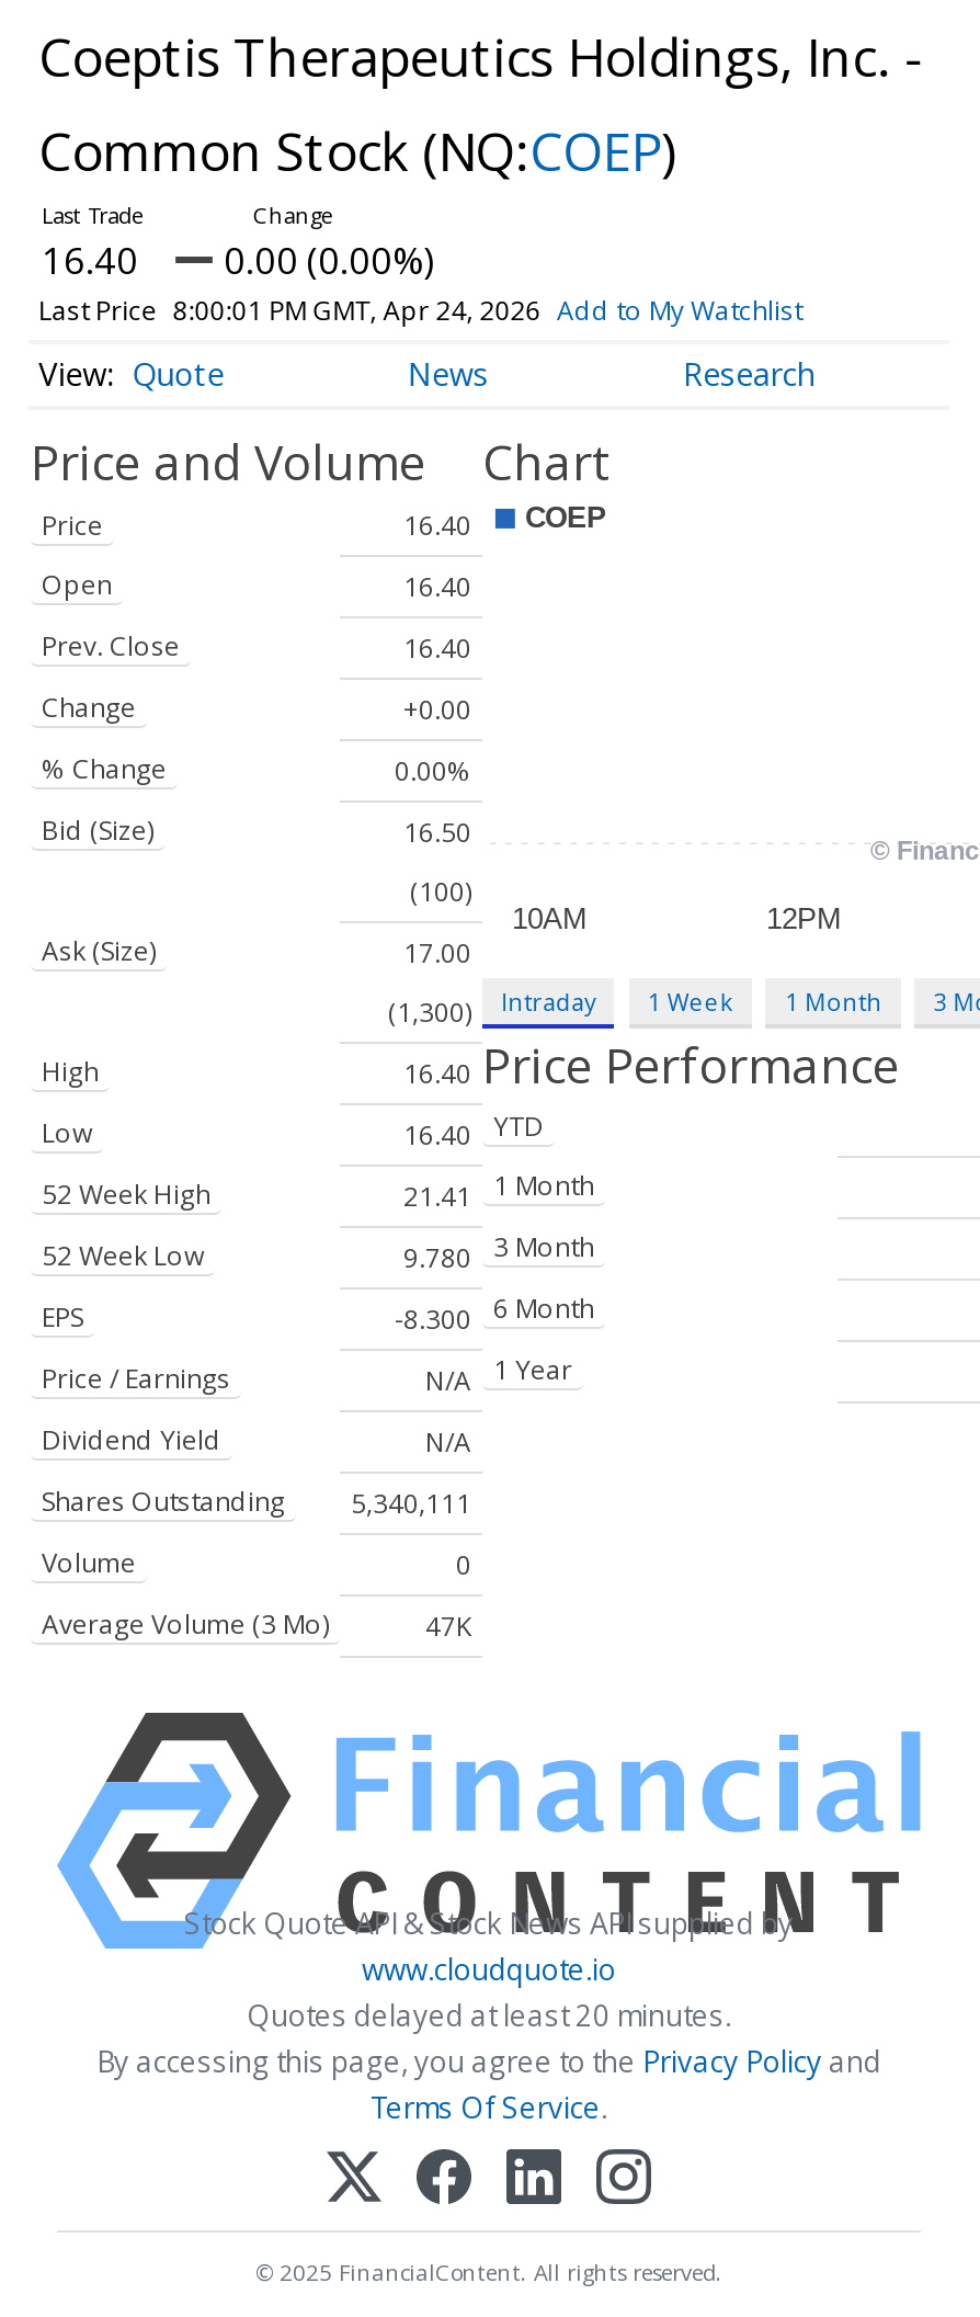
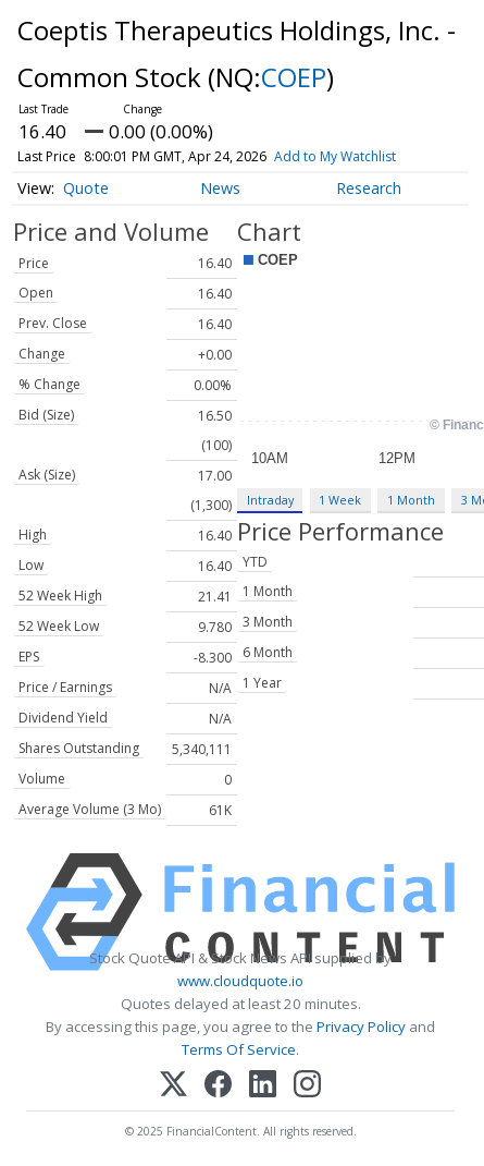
[425,1608,471,1645] 47K -> [209,801,232,820] 61K

